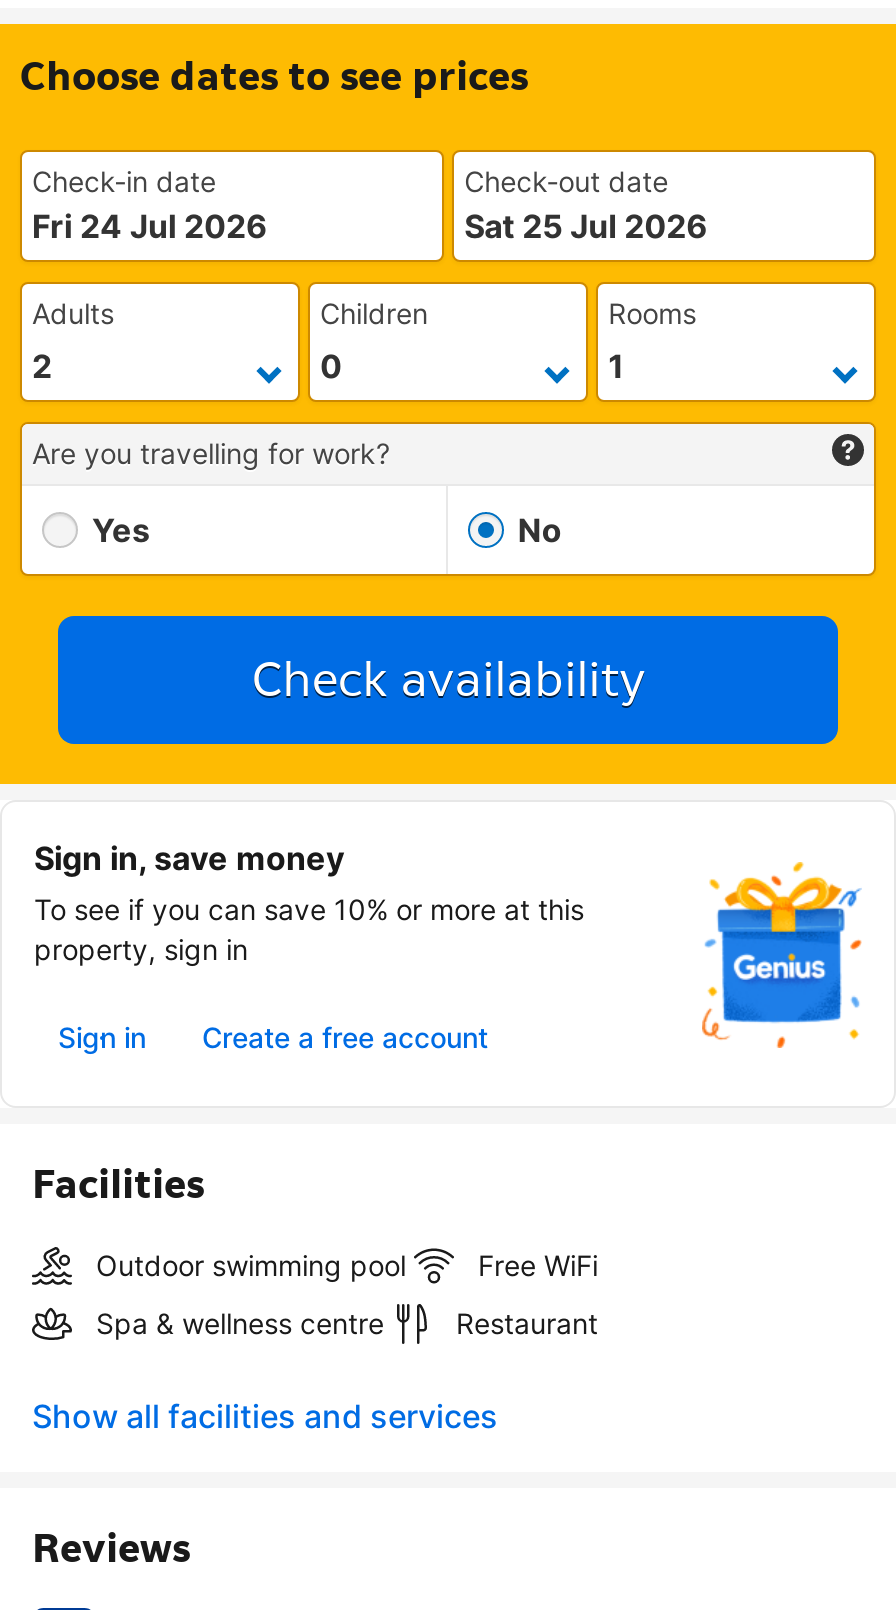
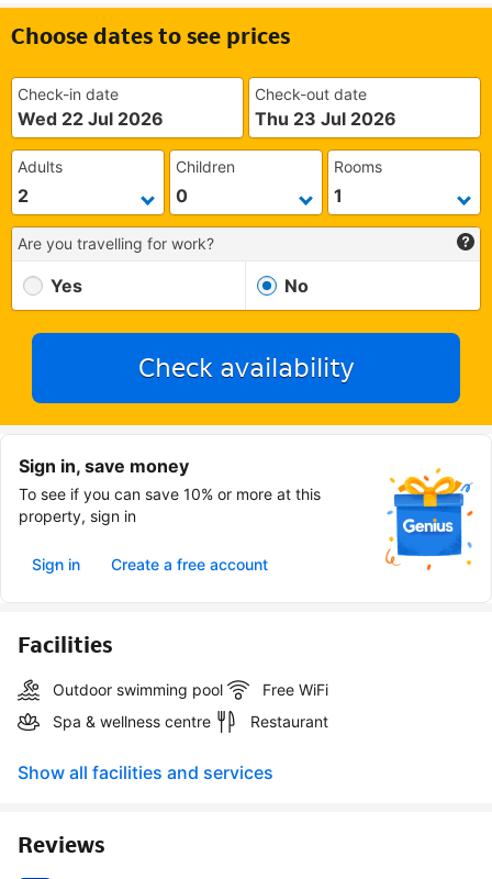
[32,206,268,246] Fri 24 Jul 2026 -> [18,108,164,130] Wed 22 Jul 2026
[464,206,708,246] Sat 25 Jul 2026 -> [255,108,397,130] Thu 23 Jul 2026

